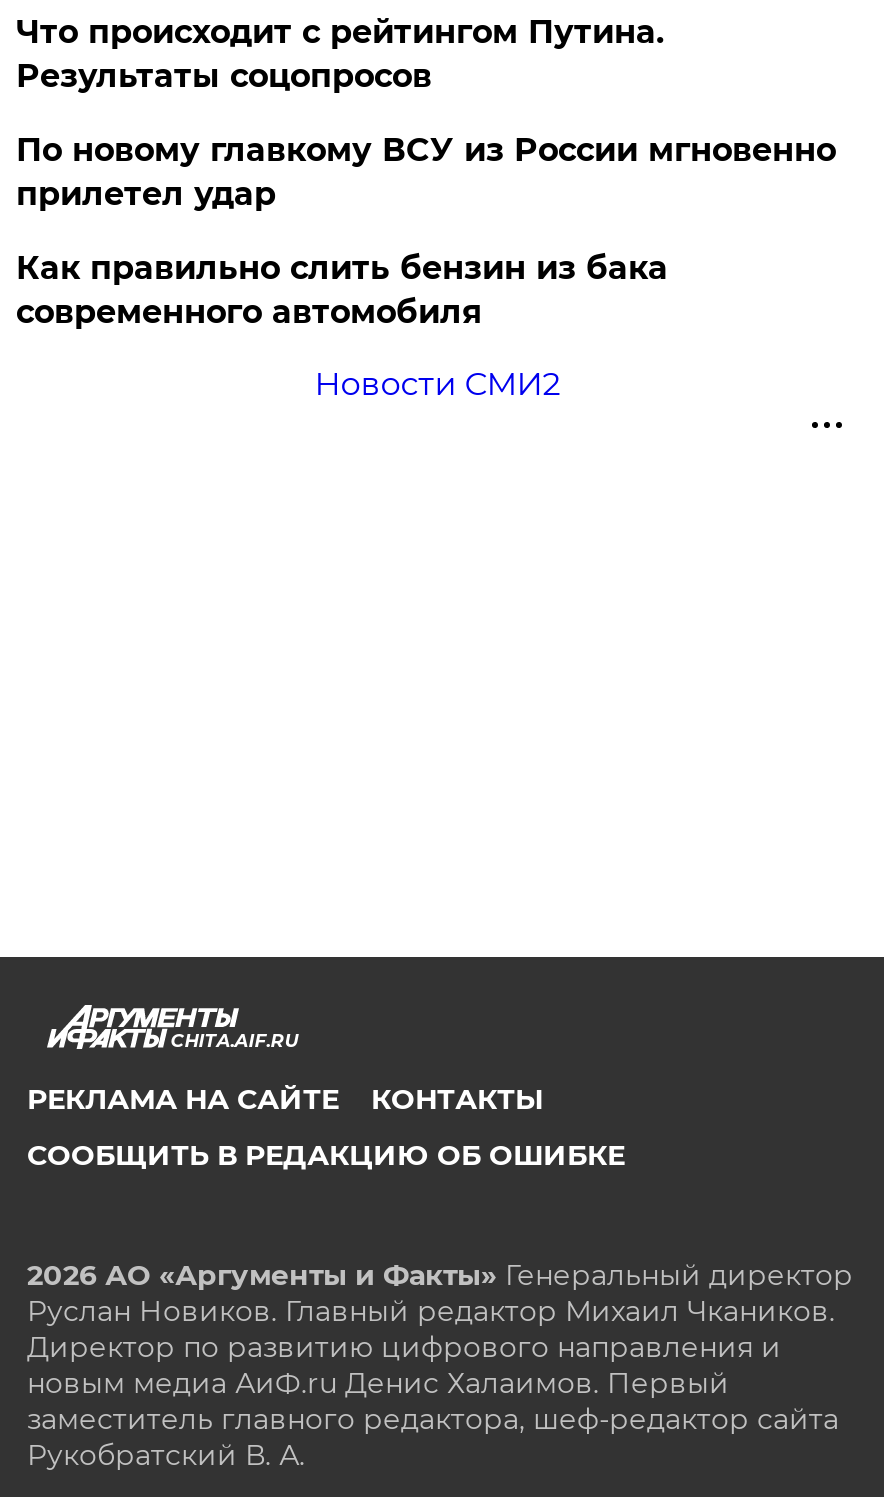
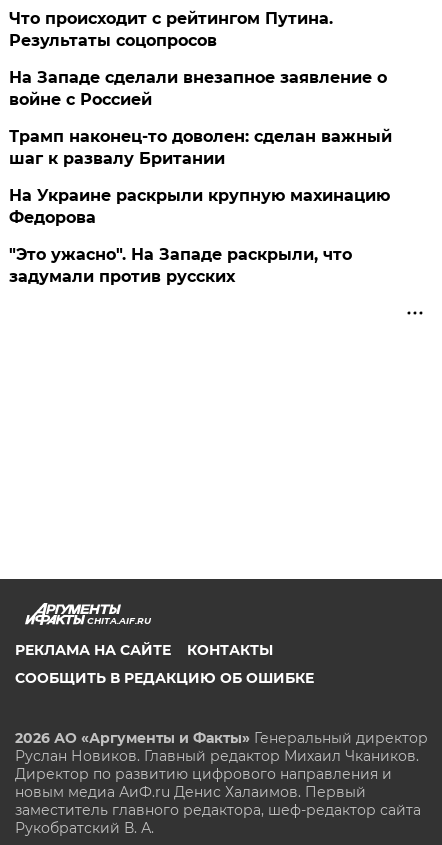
[16,131,836,403] По новому главкому ВСУ из России мгновенно | прилетел удар | Как правильно слить бензин из бака | современного автомобиля | Новости СМИ2 -> [9,68,392,286] На Западе сделали внезапное заявление о | войне с Россией | Трамп наконец-то доволен: сделан важный | шаг к развалу Британии | На Украине раскрыли крупную махинацию | Федорова | "Это ужасно". На Западе раскрыли, что | задумали против русских

